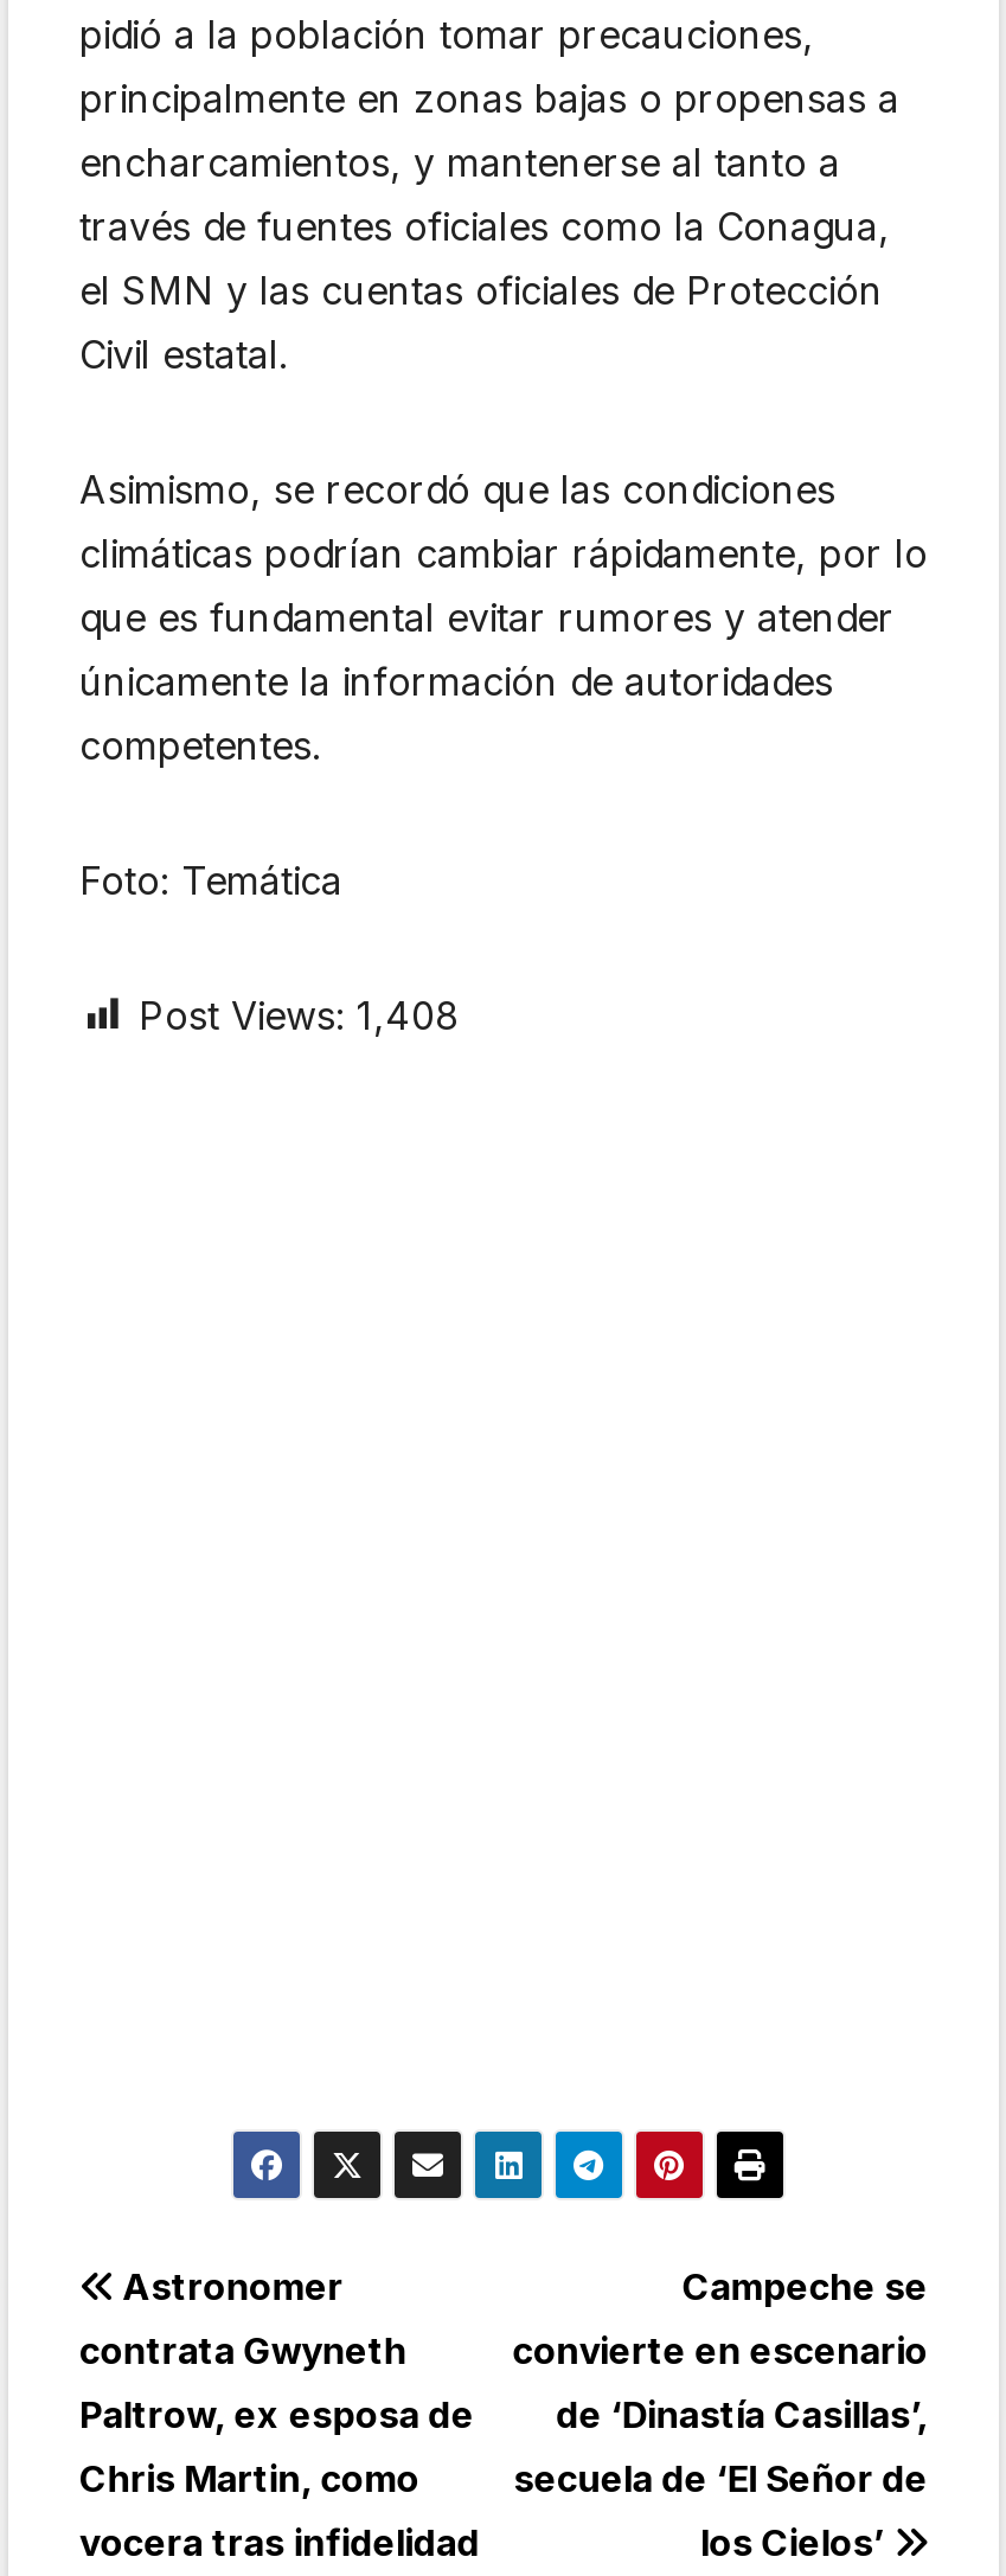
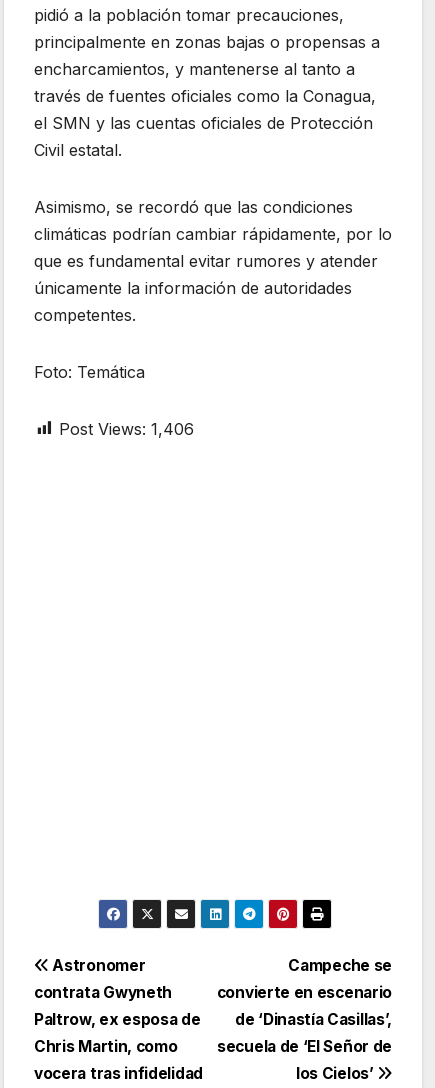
[139,991,459,1039] Post Views: 1,408 -> [59,419,194,439] Post Views: 1,406

